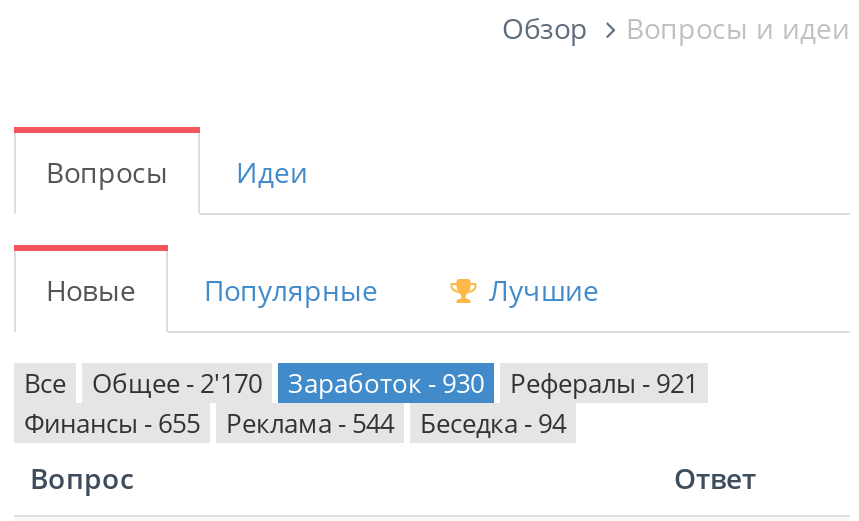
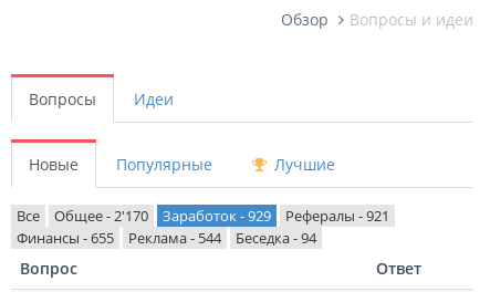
[24,365,698,401] Все Общее - 2'170 Заработок - 930 Рефералы - 921 -> [17,206,389,226] Все Общее - 2'170 Заработок - 929 Рефералы - 921

